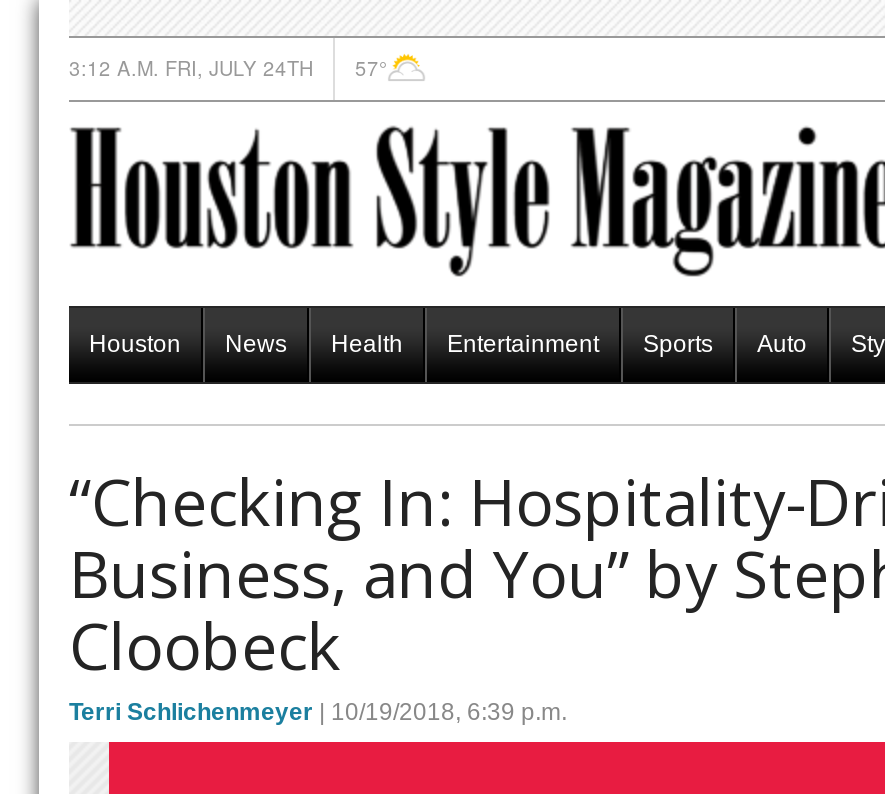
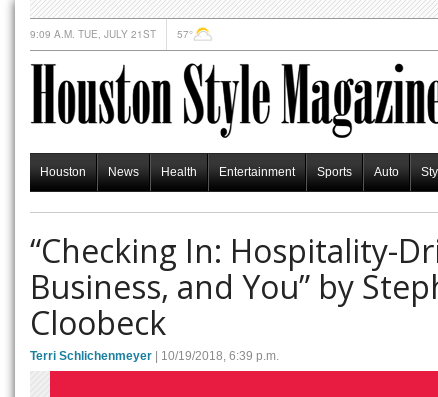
[69,54,387,82] 3:12 A.M. FRI, JULY 24TH 57° -> [30,27,193,41] 9:09 A.M. TUE, JULY 21ST 57°

